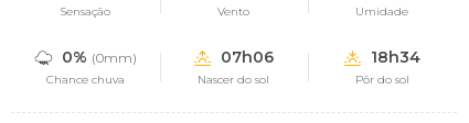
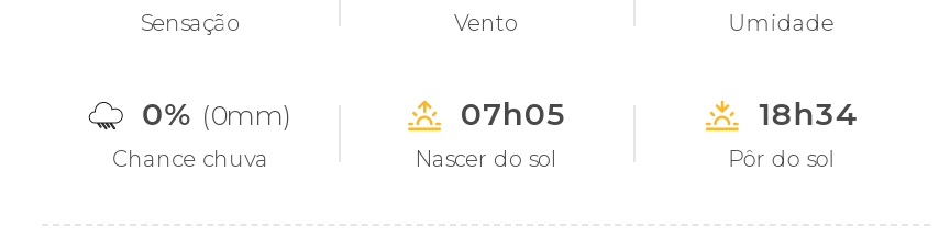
[221,47,274,67] 07h06 -> [461,94,564,134] 07h05

